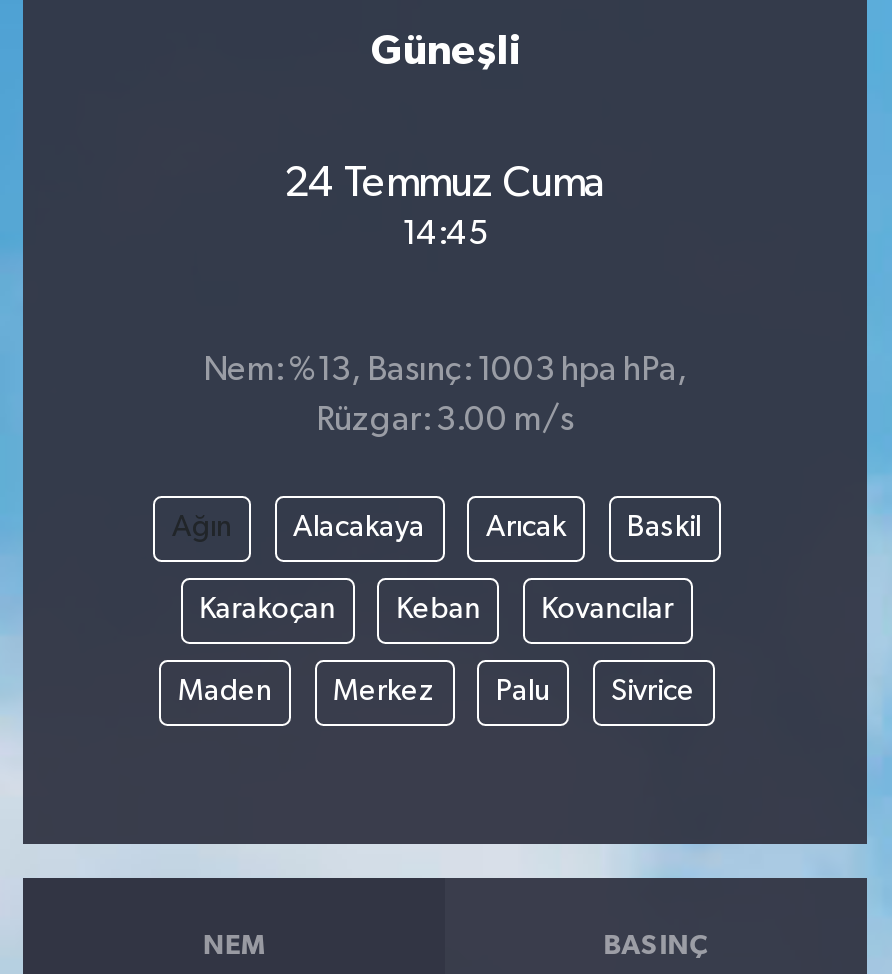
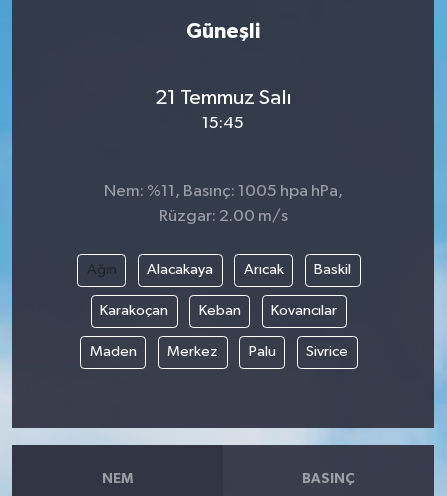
[284,162,606,206] 24 Temmuz Cuma -> [154,87,291,109] 21 Temmuz Salı
[402,218,488,252] 14:45 -> [202,115,244,132] 15:45
[203,353,687,387] Nem: %13, Basınç: 1003 hpa hPa, -> [103,183,342,200] Nem: %11, Basınç: 1005 hpa hPa,
[316,403,574,437] Rüzgar: 3.00 m/s -> [158,208,287,225] Rüzgar: 2.00 m/s

